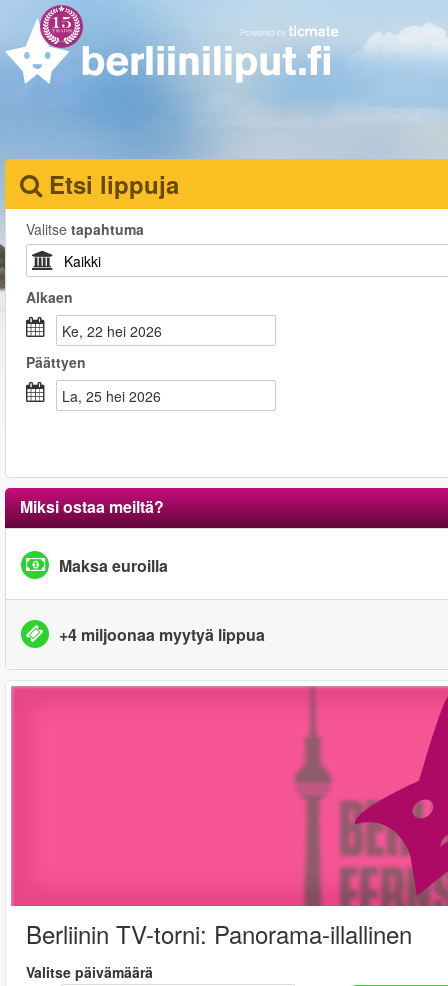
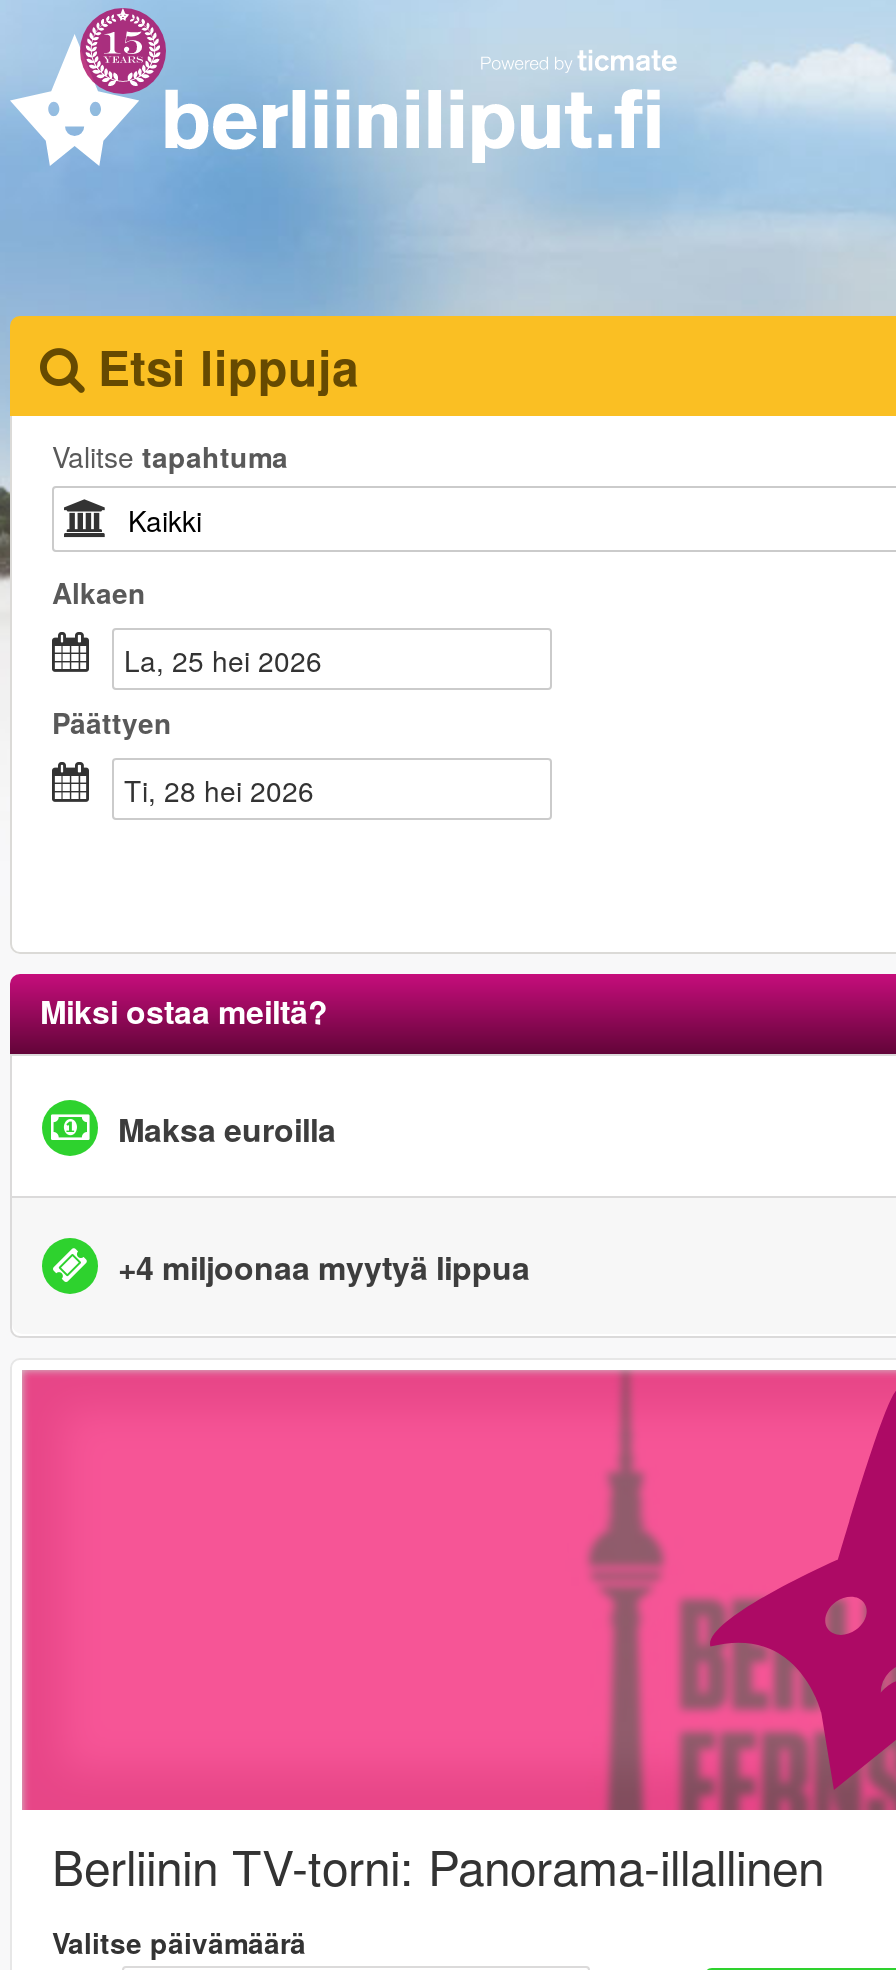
[71,321,162,341] ke, 22 hei 2026 -> [140,640,322,680] la, 25 hei 2026
[70,386,161,406] la, 25 hei 2026 -> [142,770,314,810] ti, 28 hei 2026

